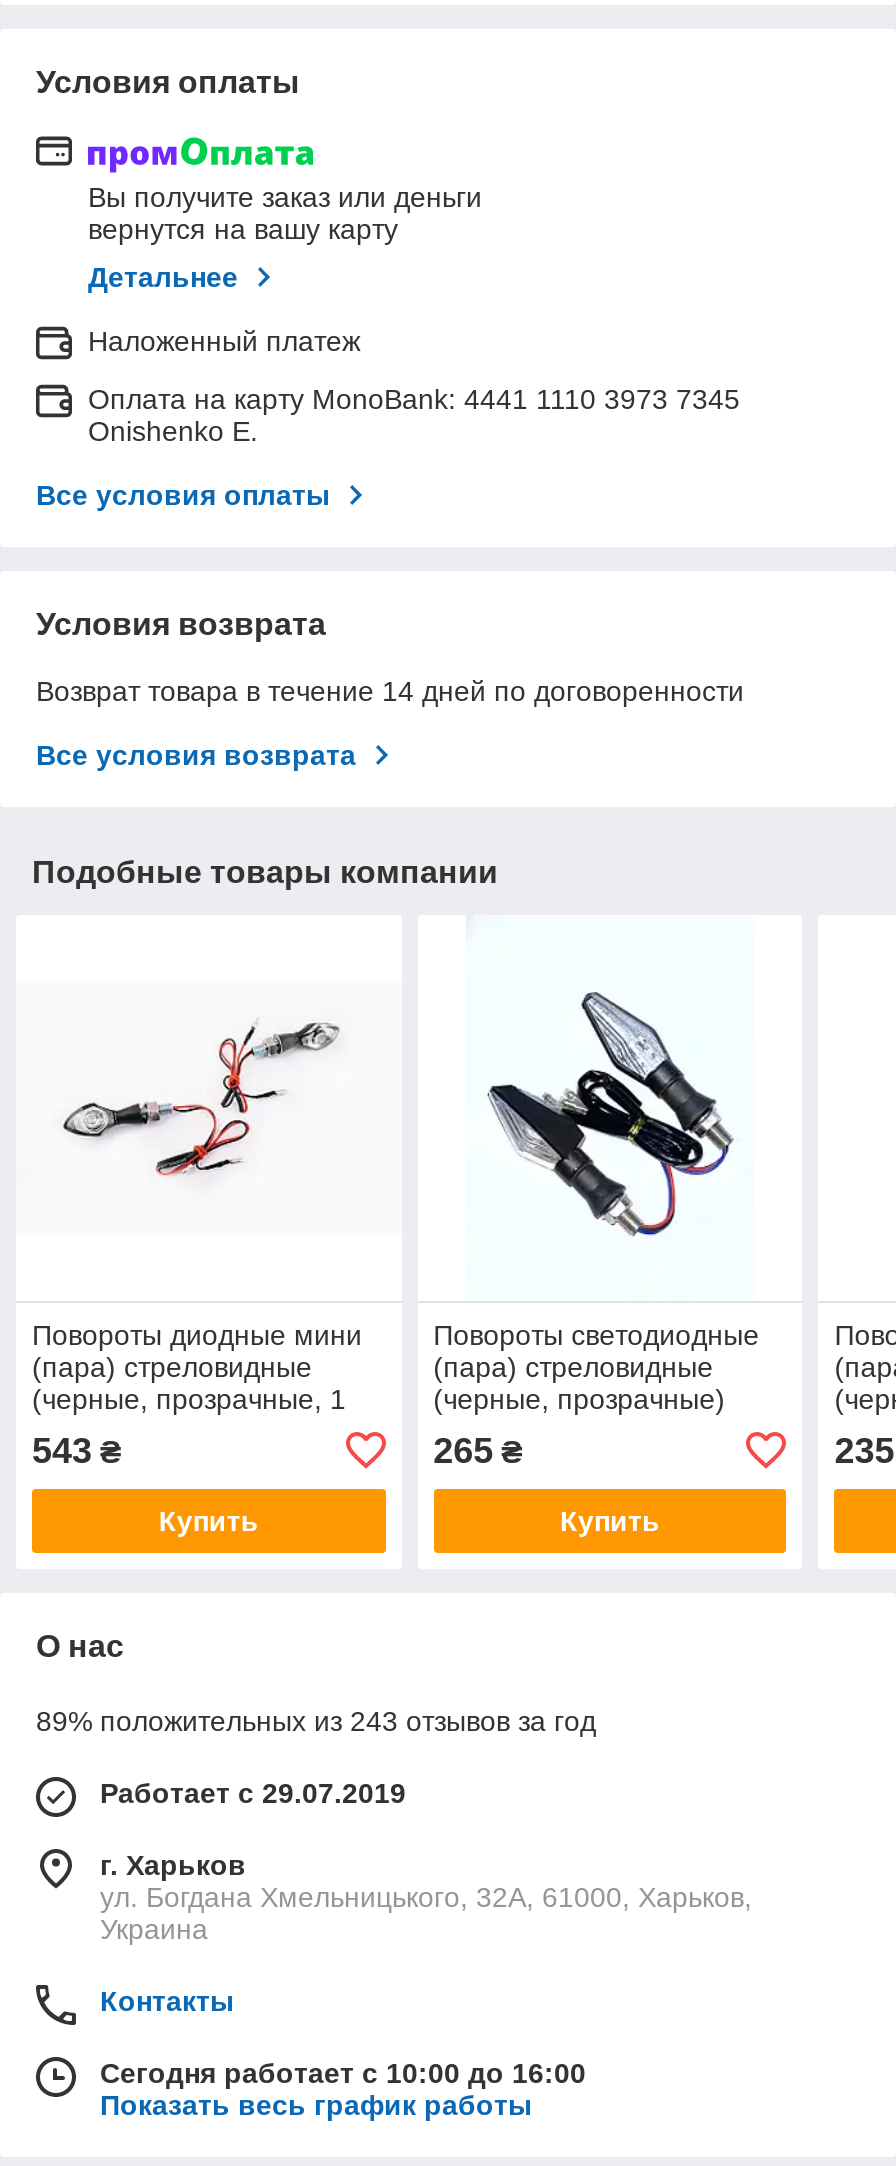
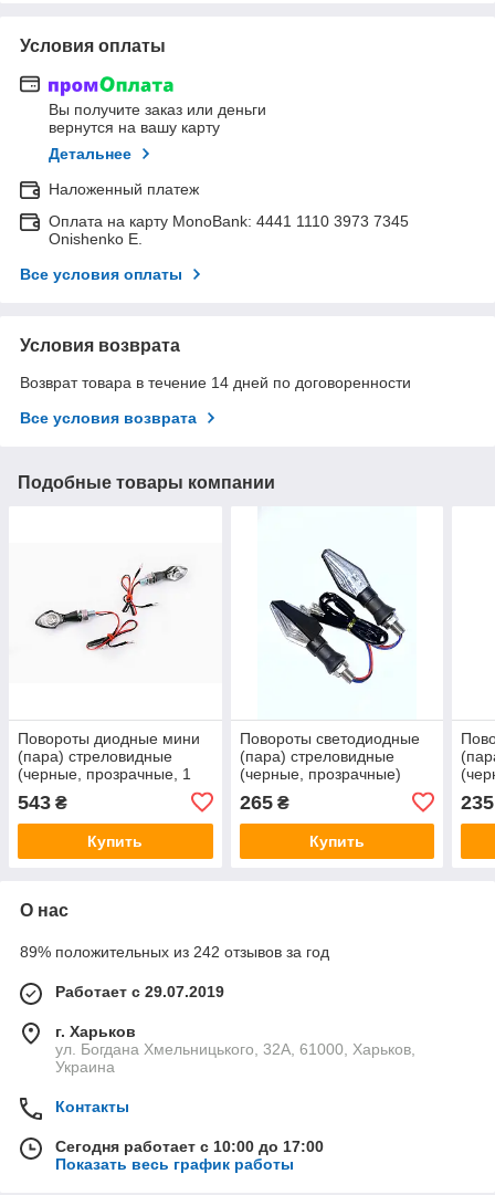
[36,1705,596,1737] 89% положительных из 243 отзывов за год -> [20,943,329,960] 89% положительных из 242 отзывов за год
[100,2057,586,2089] Сегодня работает с 10:00 до 16:00 -> [55,1137,324,1155] Сегодня работает с 10:00 до 17:00

